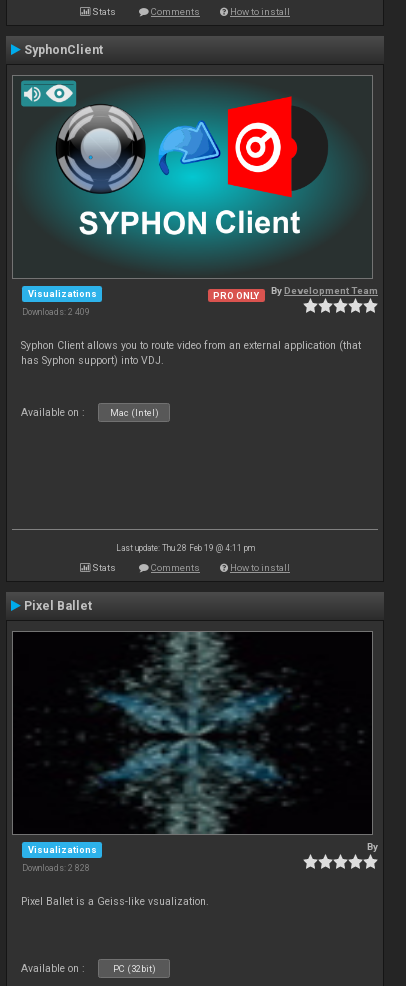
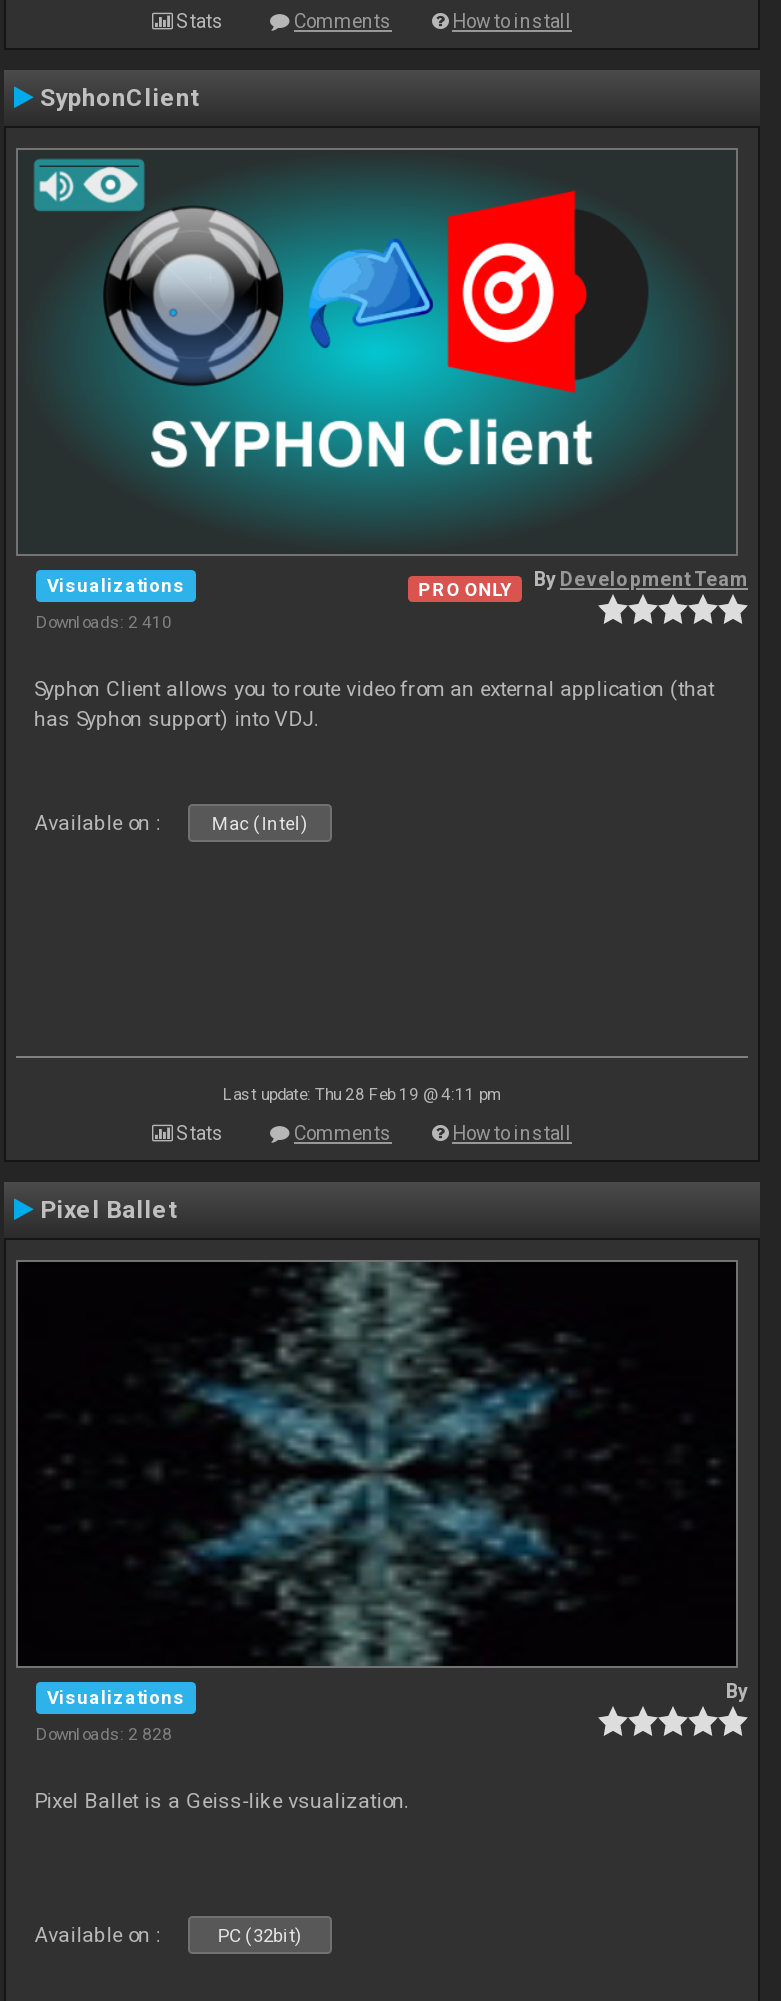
[22,307,90,317] Downloads: 2 409 -> [36,611,172,631] Downloads: 2 410

